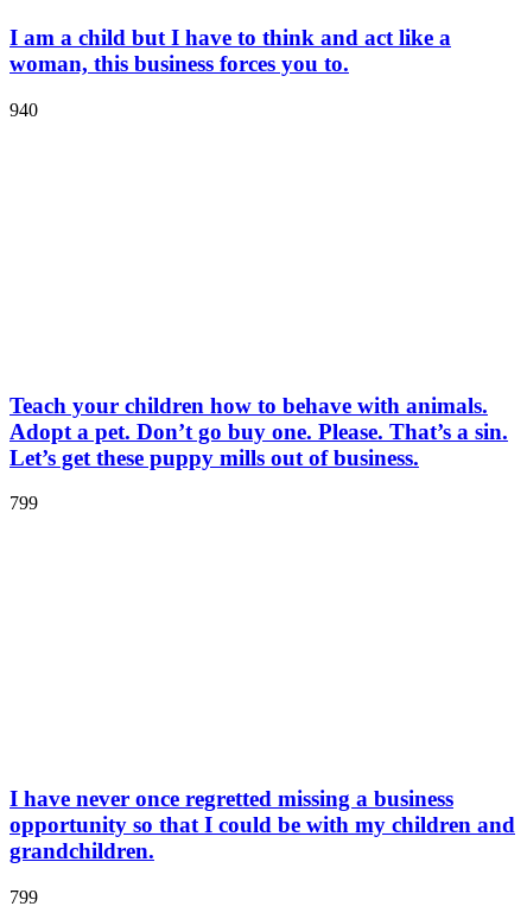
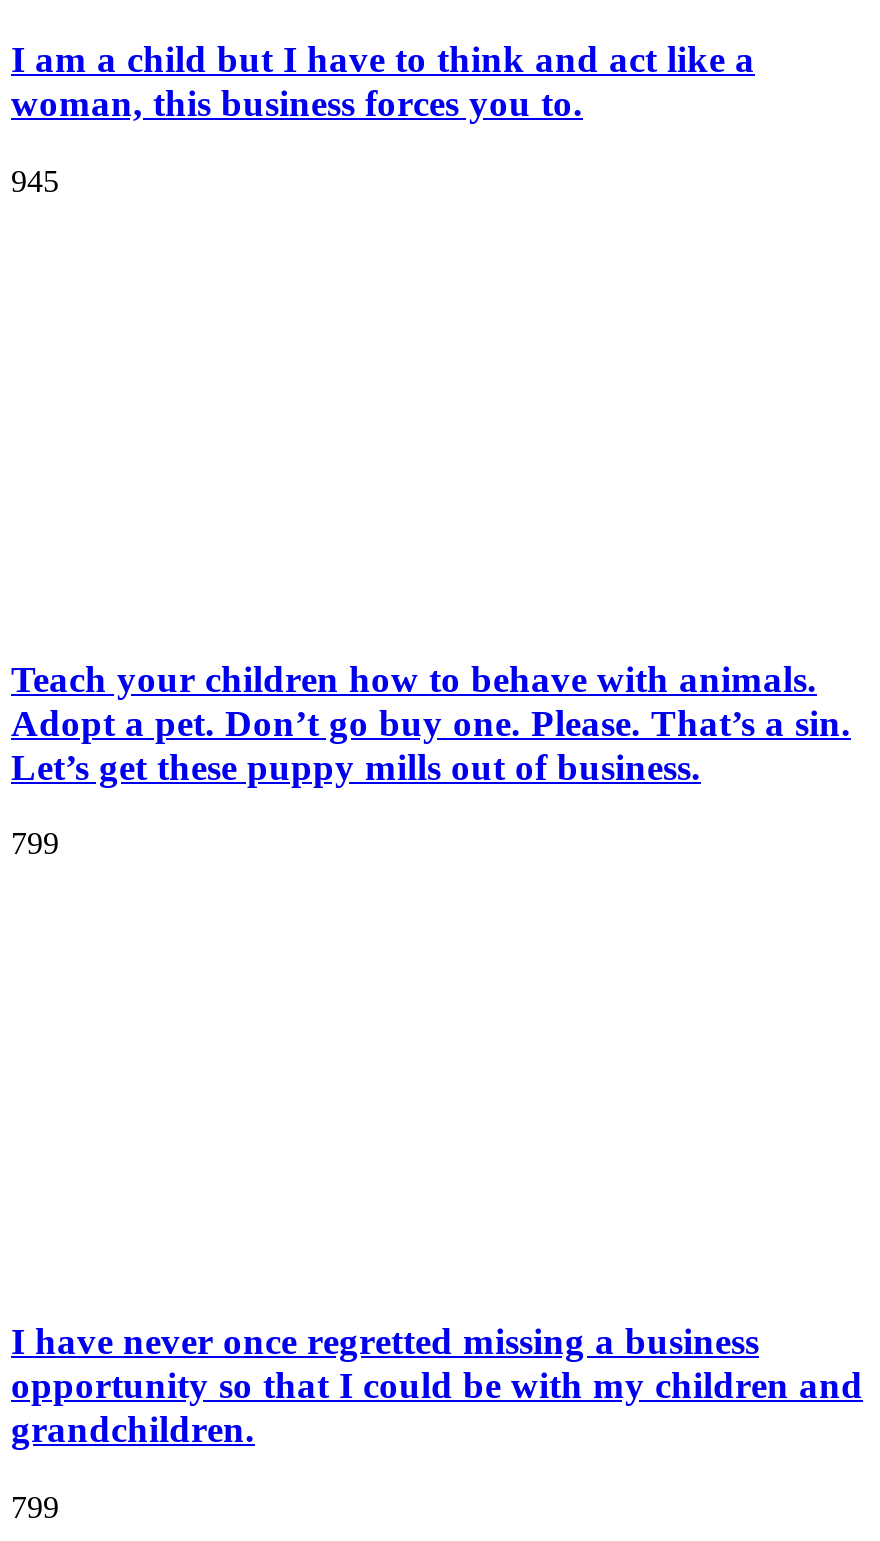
[9,99,38,120] 940 -> [11,164,59,198] 945

